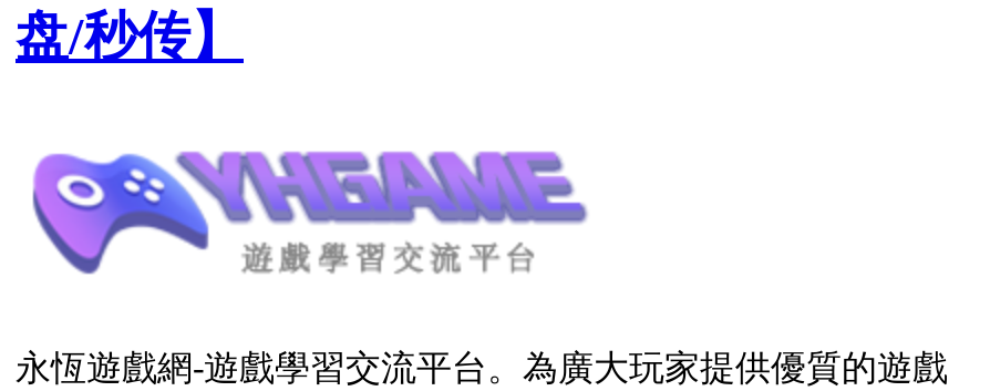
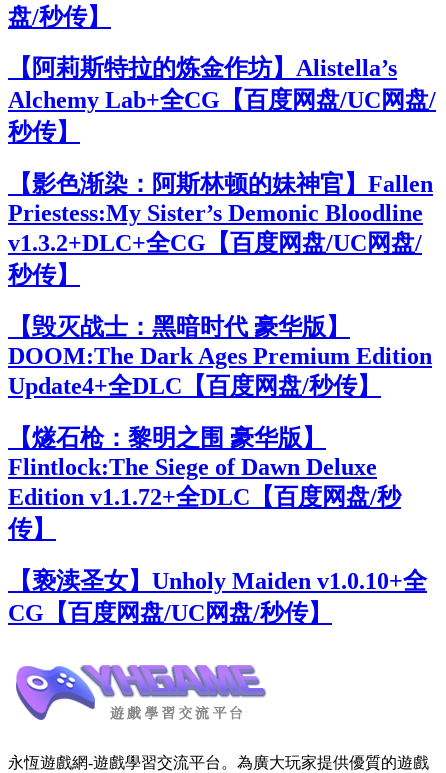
none -> [8,55,436,626] 【阿莉斯特拉的炼金作坊】Alistella’s | Alchemy Lab+全CG【百度网盘/UC网盘/ | 秒传】 | 【影色渐染：阿斯林顿的妹神官】Fallen | Priestess:My Sister’s Demonic Bloodline | v1.3.2+DLC+全CG【百度网盘/UC网盘/ | 秒传】 | 【毁灭战士：黑暗时代 豪华版】 | DOOM:The Dark Ages Premium Edition | Update4+全DLC【百度网盘/秒传】 | 【燧石枪：黎明之围 豪华版】 | Flintlock:The Siege of Dawn Deluxe | Edition v1.1.72+全DLC【百度网盘/秒 | 传】 | 【亵渎圣女】Unholy Maiden v1.0.10+全 | CG【百度网盘/UC网盘/秒传】

